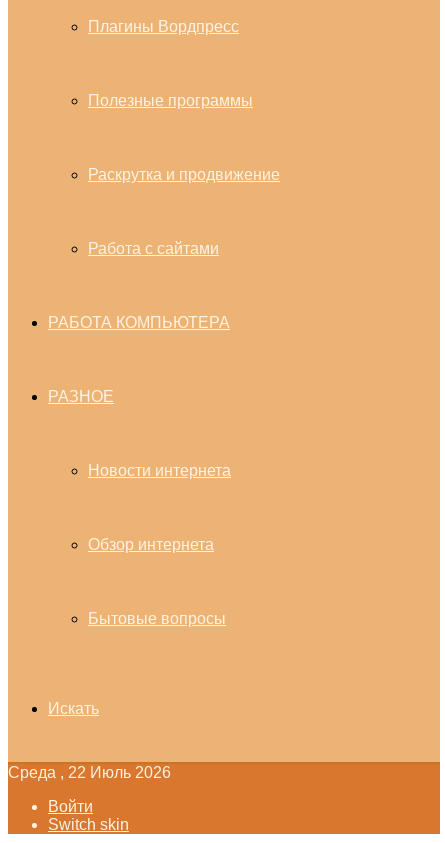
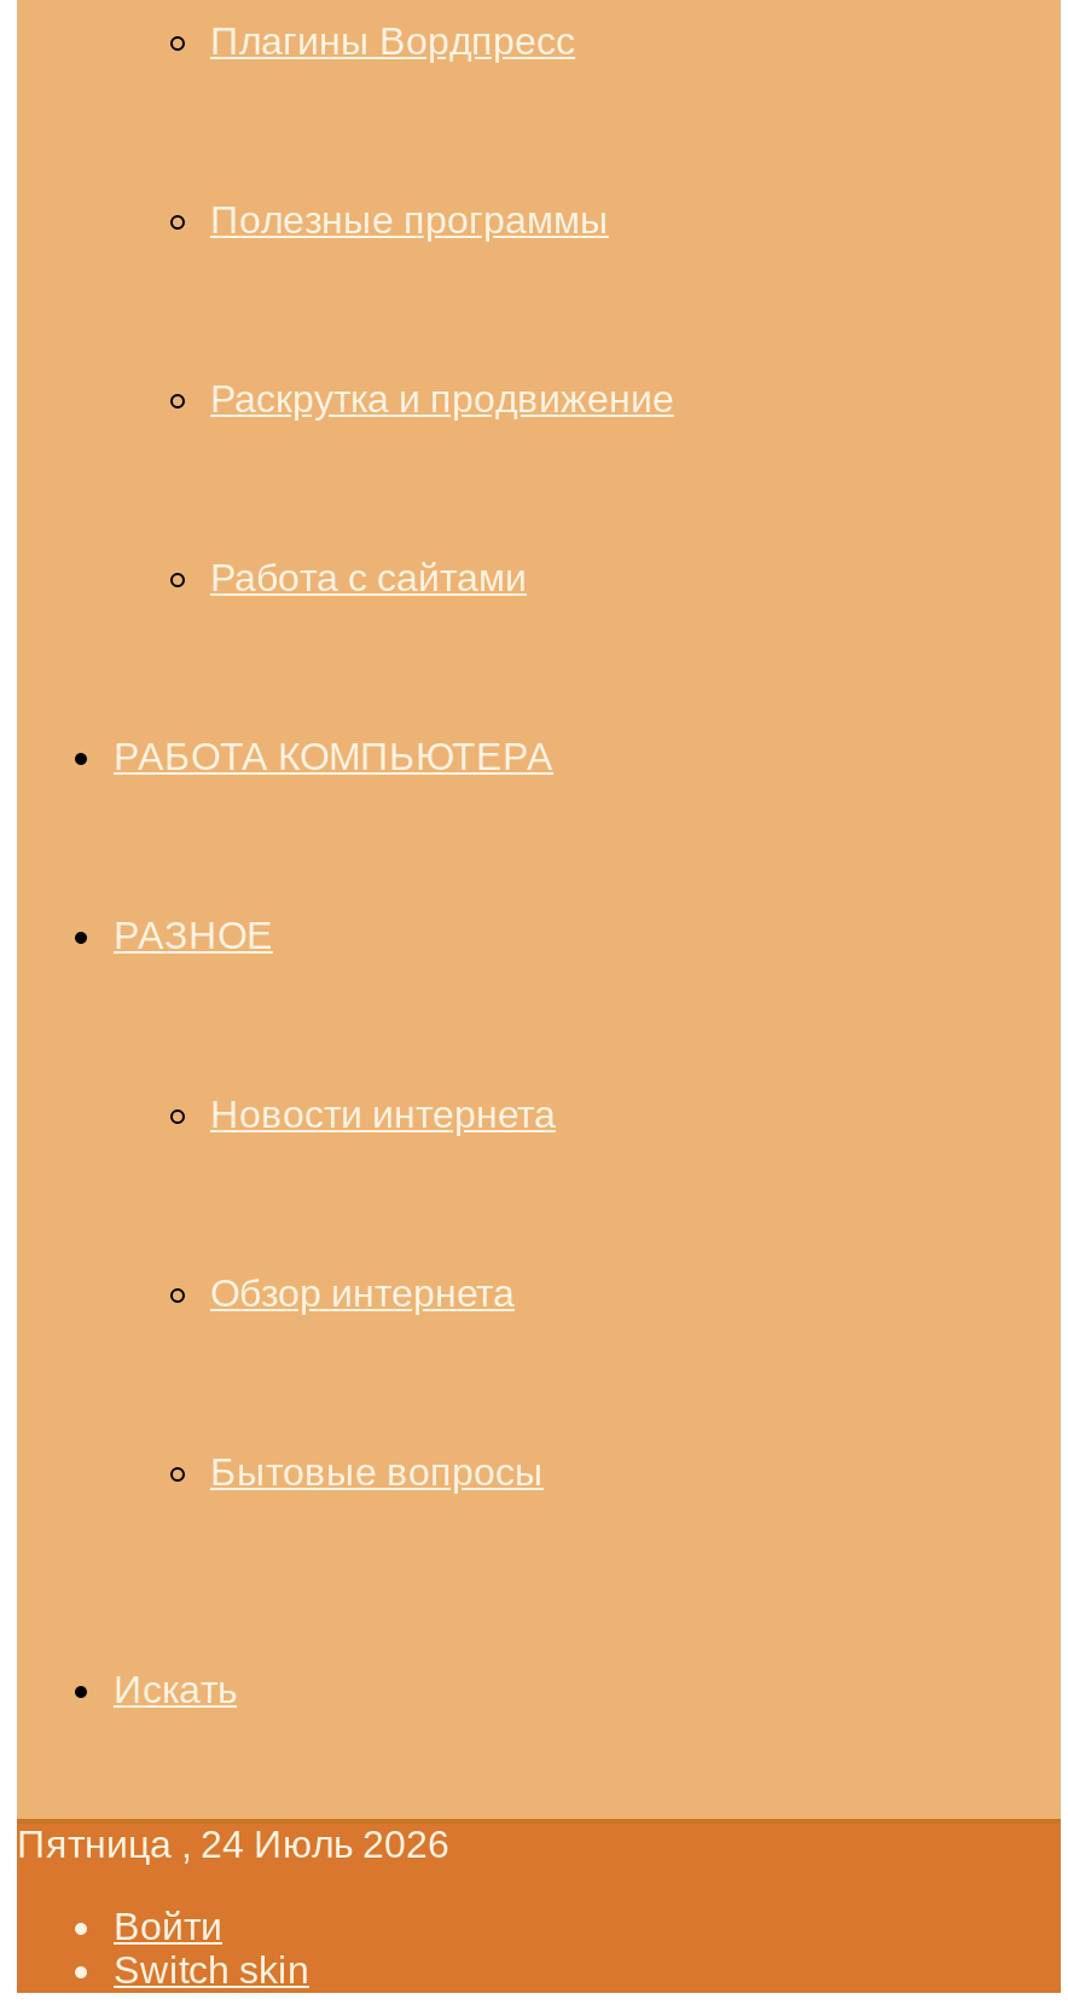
[8,764,171,781] Среда , 22 Июль 2026 -> [17,1824,449,1865] Пятница , 24 Июль 2026

